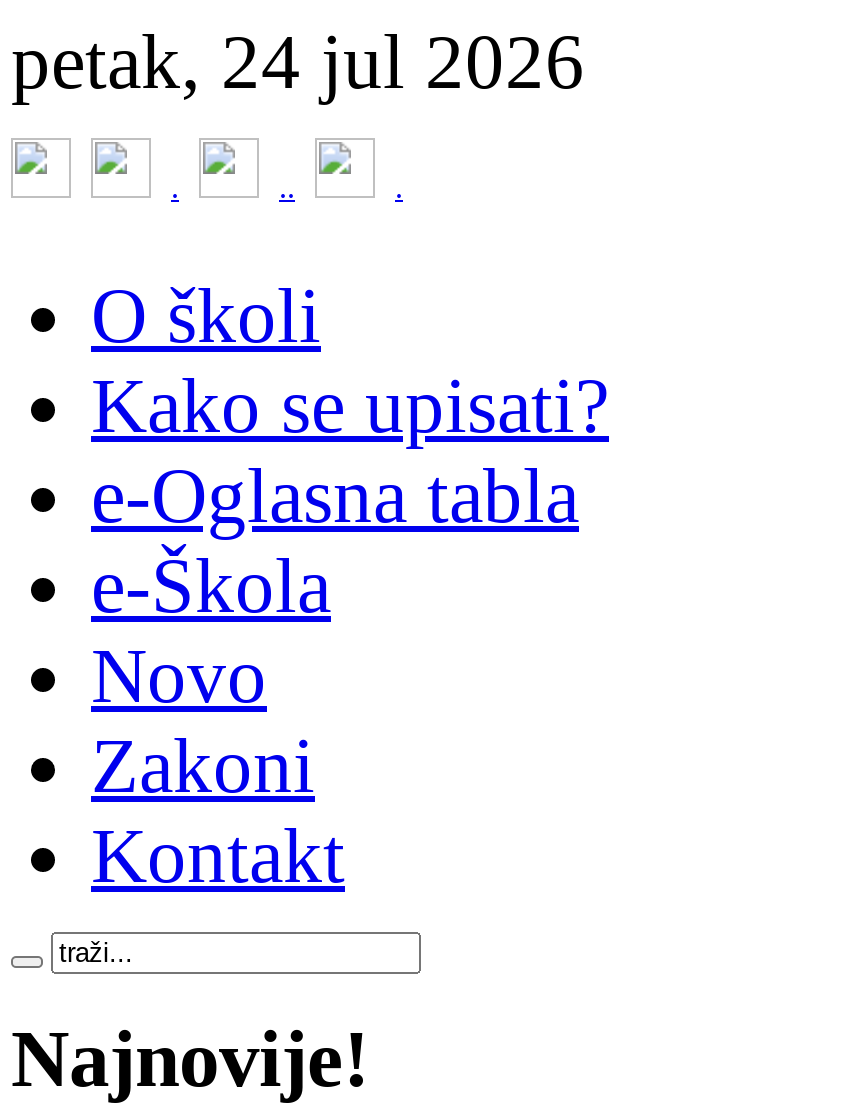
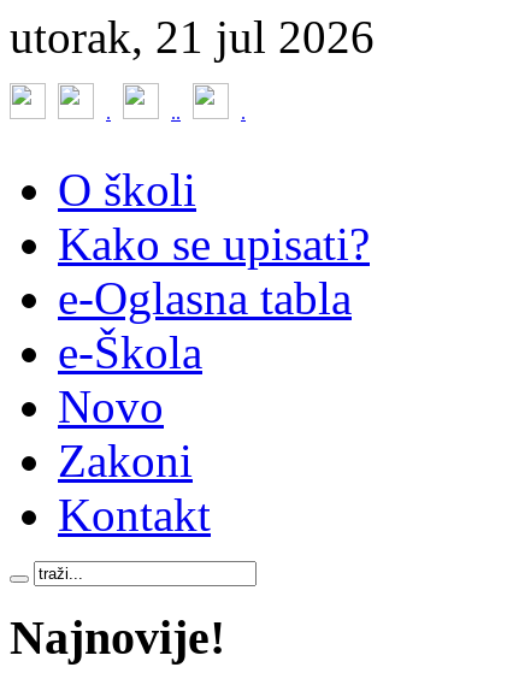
[11,18,585,104] petak, 24 jul 2026 -> [10,11,375,63] utorak, 21 jul 2026

